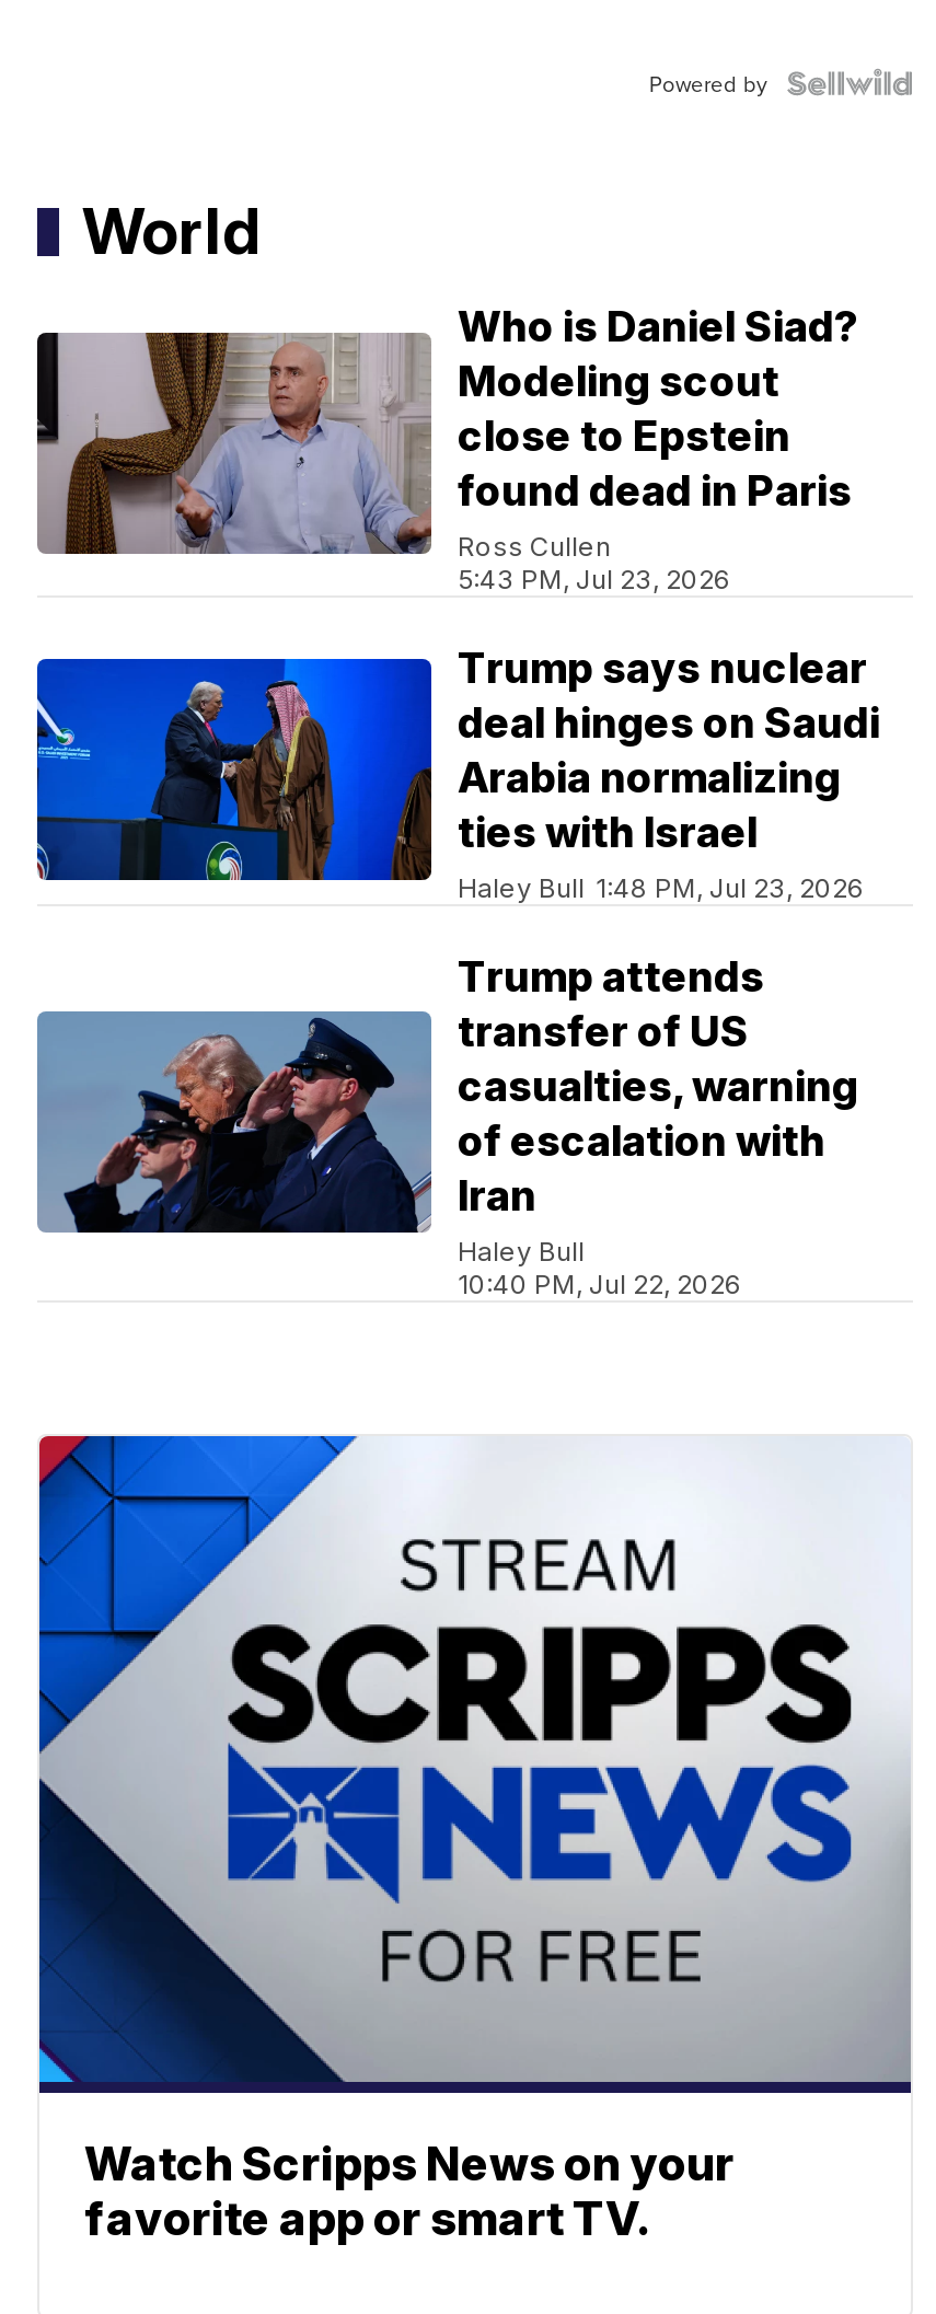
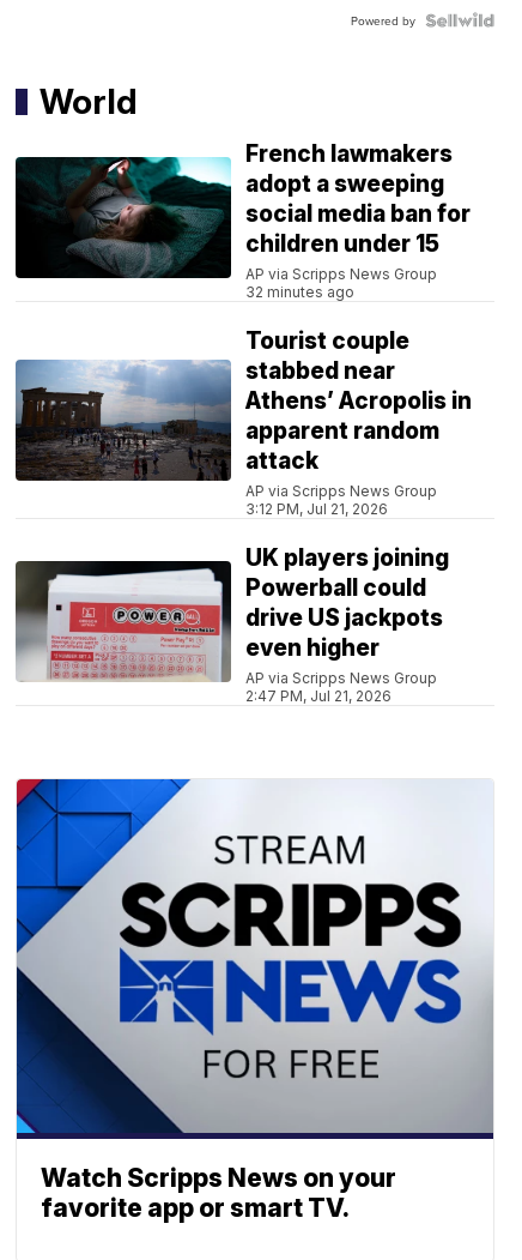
[35,303,858,597] [image] | Who is Daniel Siad? | Modeling scout | close to Epstein | found dead in Paris | Ross Cullen | 5:43 PM, Jul 23, 2026 -> [16,141,471,302] [image] | French lawmakers | adopt a sweeping | social media ban for | children under 15 | AP via Scripps News Group | 32 minutes ago
[35,645,880,905] [image] | Trump says nuclear | deal hinges on Saudi | Arabia normalizing | ties with Israel | Haley Bull 1:48 PM, Jul 23, 2026 -> [14,328,472,519] [image] | Tourist couple | stabbed near | Athens’ Acropolis in | apparent random | attack | AP via Scripps News Group | 3:12 PM, Jul 21, 2026
[35,953,858,1301] [image] | Trump attends | transfer of US | casualties, warning | of escalation with | Iran | Haley Bull | 10:40 PM, Jul 22, 2026 -> [14,545,449,706] [image] | UK players joining | Powerball could | drive US jackpots | even higher | AP via Scripps News Group | 2:47 PM, Jul 21, 2026

